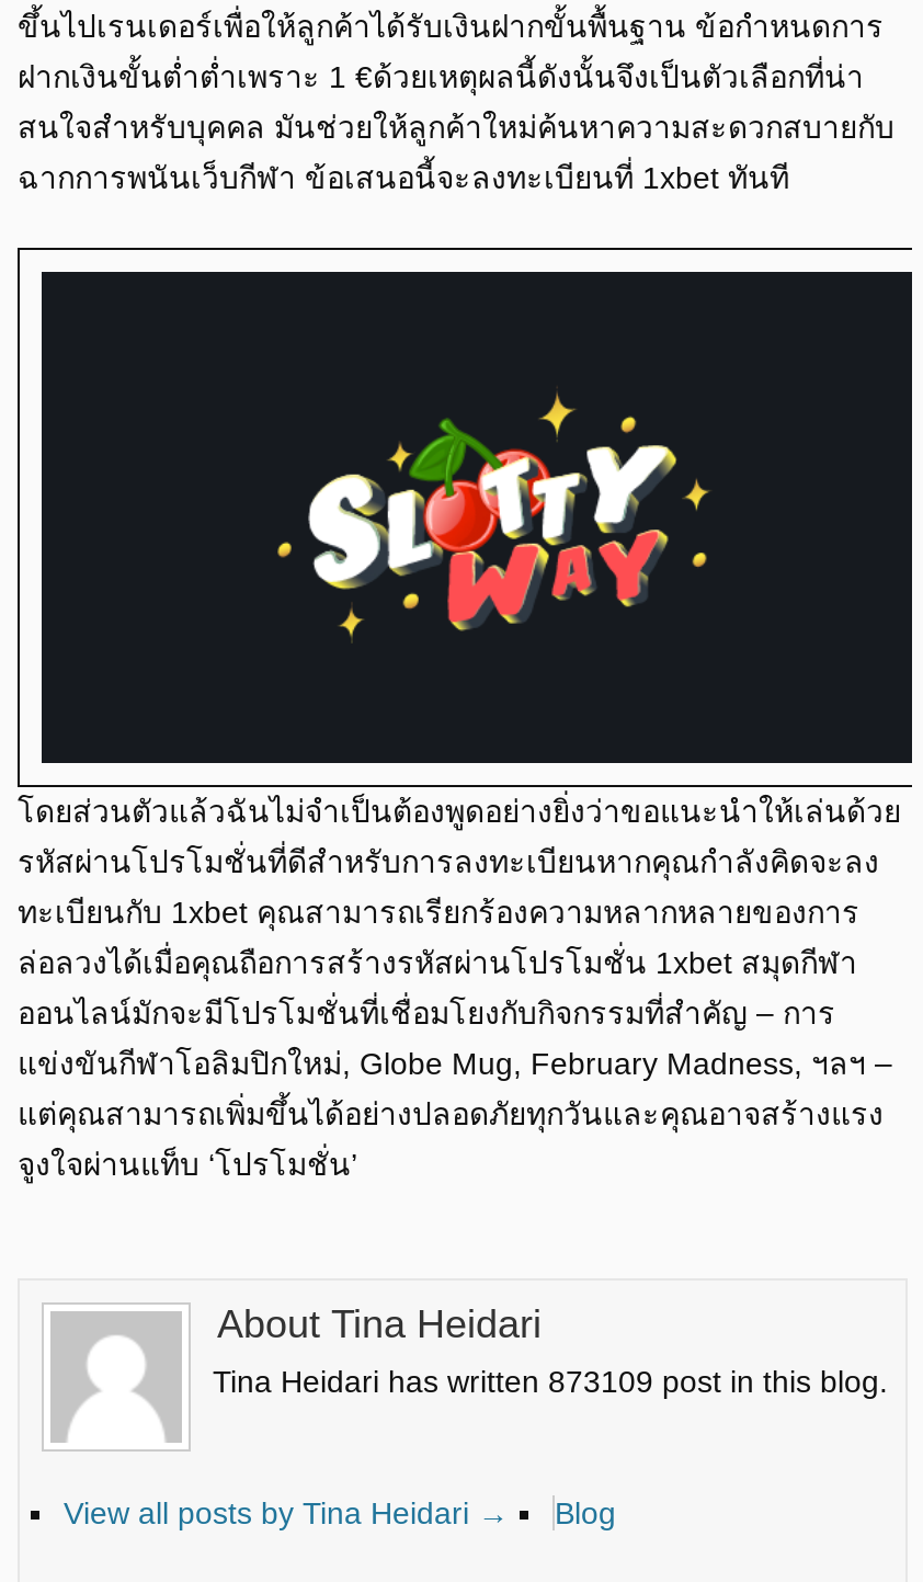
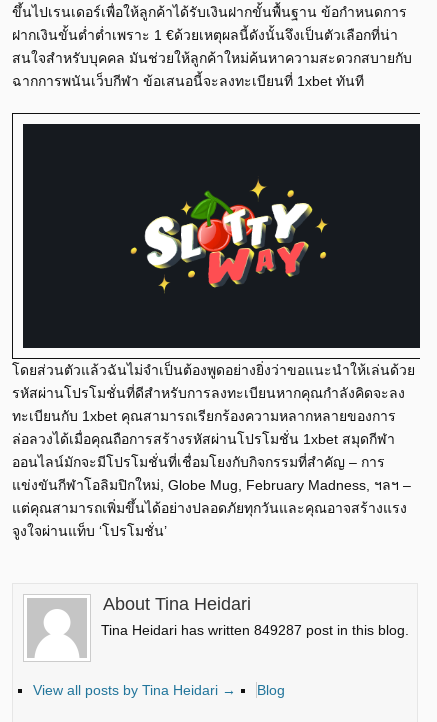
[213,1363,888,1398] Tina Heidari has written 873109 post in this blog. -> [101,621,409,637] Tina Heidari has written 849287 post in this blog.

